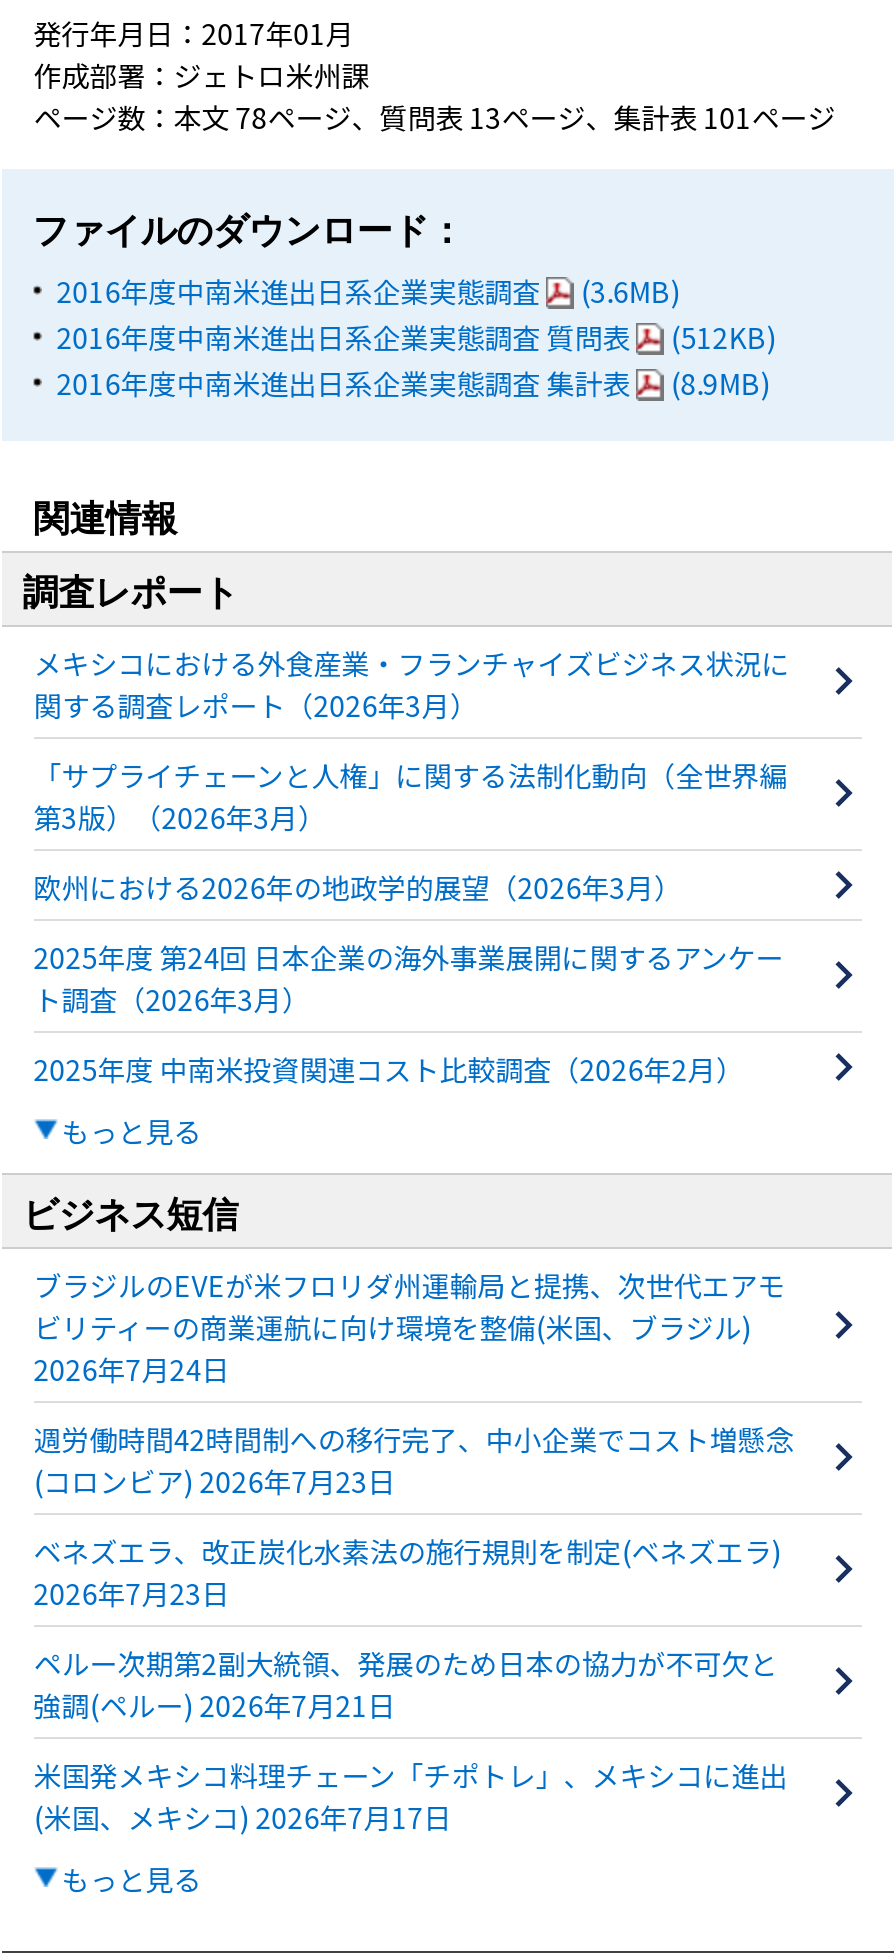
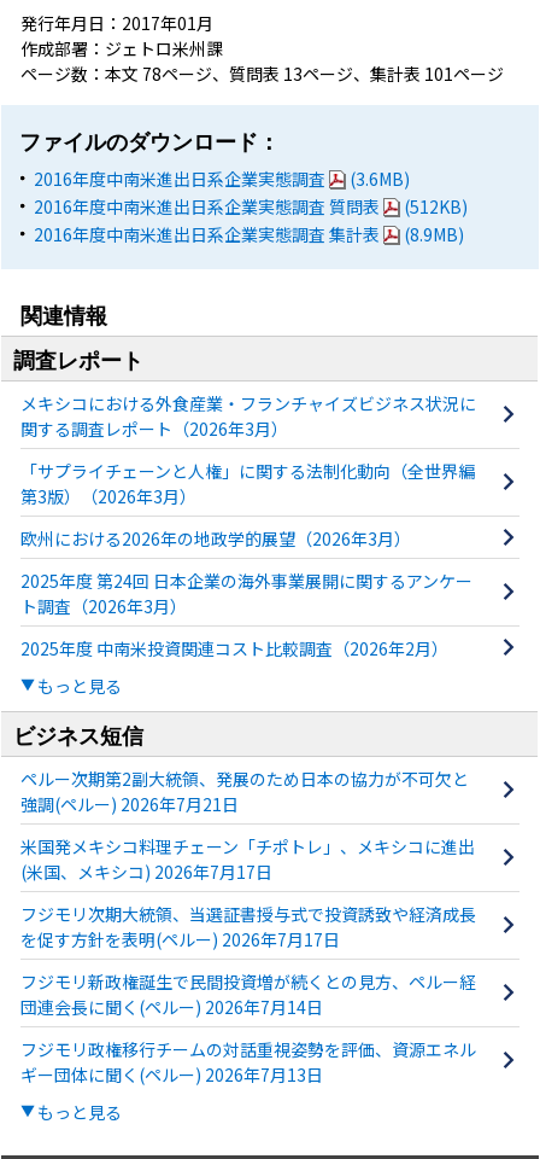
[34,1265,794,1613] ブラジルのEVEが米フロリダ州運輸局と提携、次世代エアモ | ビリティーの商業運航に向け環境を整備(米国、ブラジル) | 2026年7月24日 | 週労働時間42時間制への移行完了、中小企業でコスト増懸念 | (コロンビア) 2026年7月23日 | ベネズエラ、改正炭化水素法の施行規則を制定(ベネズエラ) | 2026年7月23日 -> none
moved [34,1643,788,1837] -> [20,766,475,883]: ペルー次期第2副大統領、発展のため日本の協力が不可欠と | 強調(ペルー) 2026年7月21日 | 米国発メキシコ料理チェーン「チポトレ」、メキシコに進出 | (米国、メキシコ) 2026年7月17日
none -> [20,902,476,1086] フジモリ次期大統領、当選証書授与式で投資誘致や経済成長 | を促す方針を表明(ペルー) 2026年7月17日 | フジモリ新政権誕生で民間投資増が続くとの見方、ペルー経 | 団連会長に聞く(ペルー) 2026年7月14日 | フジモリ政権移行チームの対話重視姿勢を評価、資源エネル | ギー団体に聞く(ペルー) 2026年7月13日

